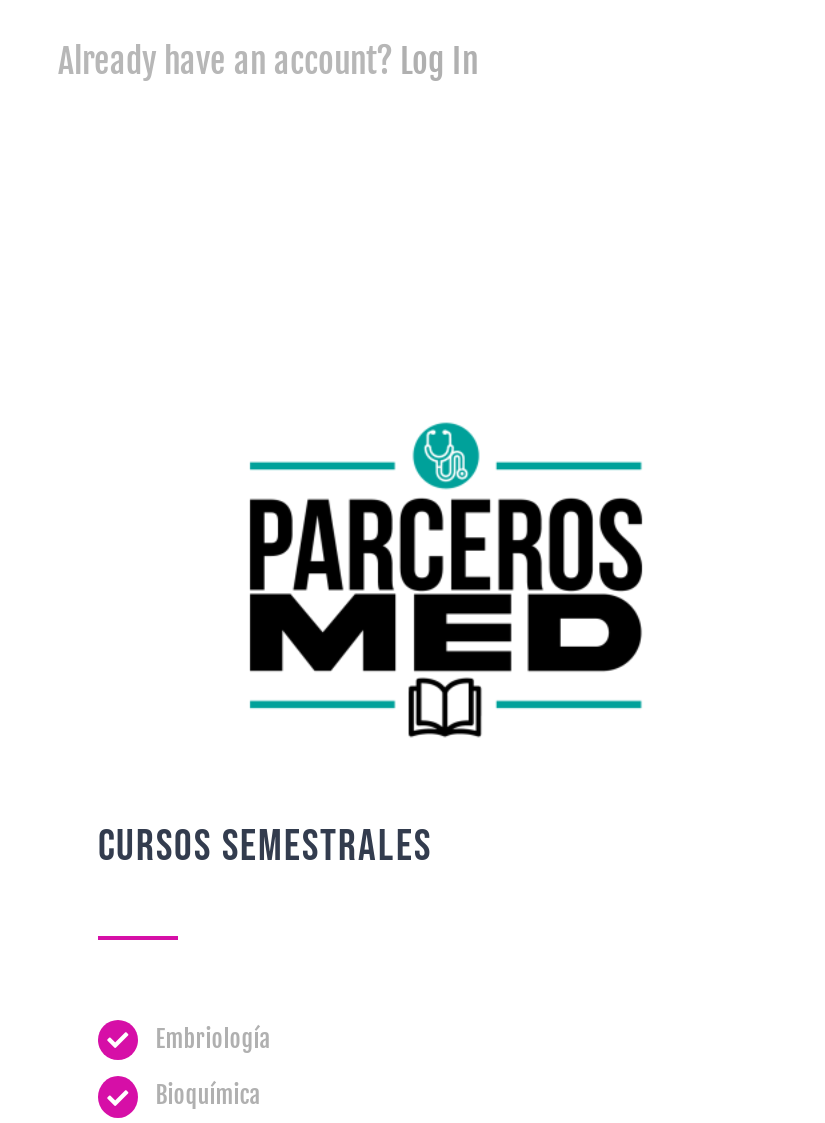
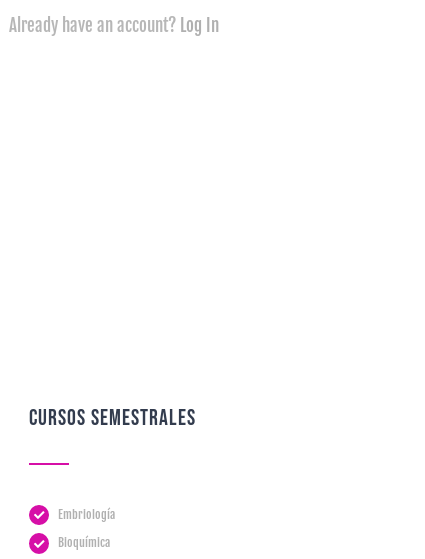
[248,420,644,738] [image] -> none

